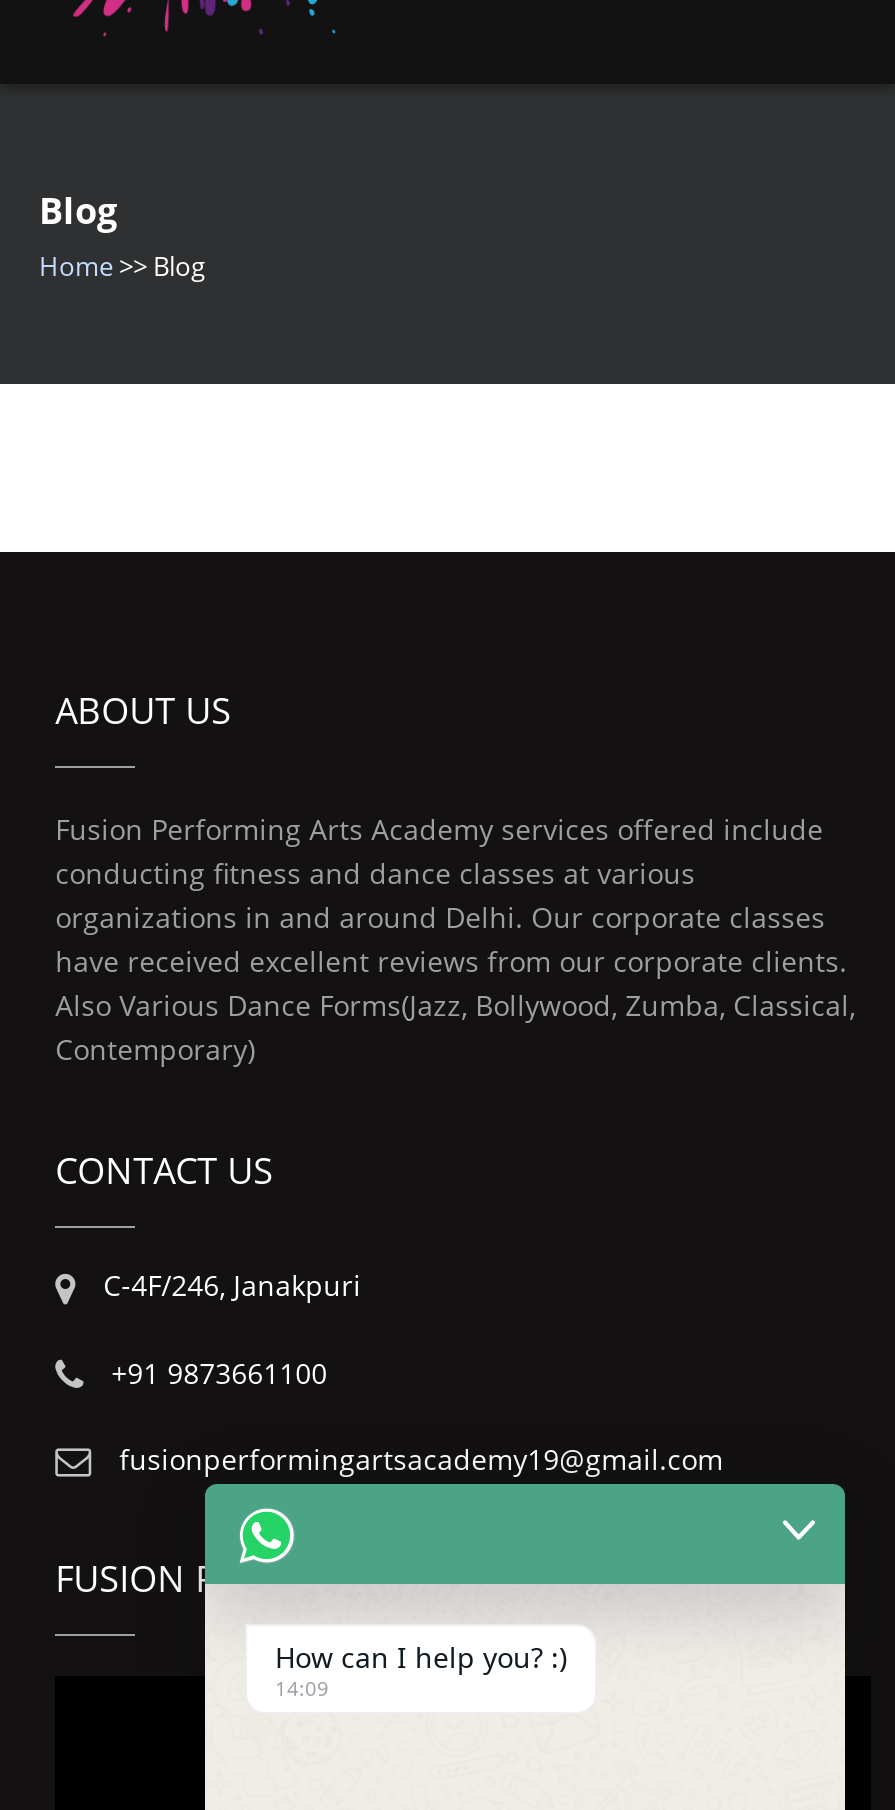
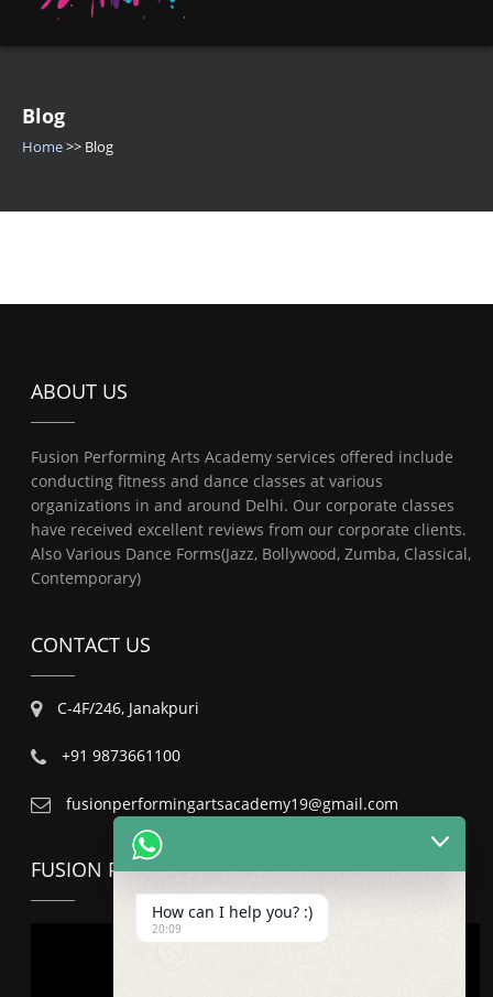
[275,1674,329,1702] 14:09 -> [152,921,182,936] 20:09

